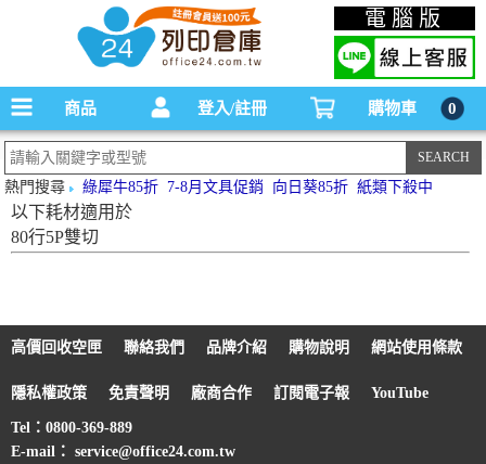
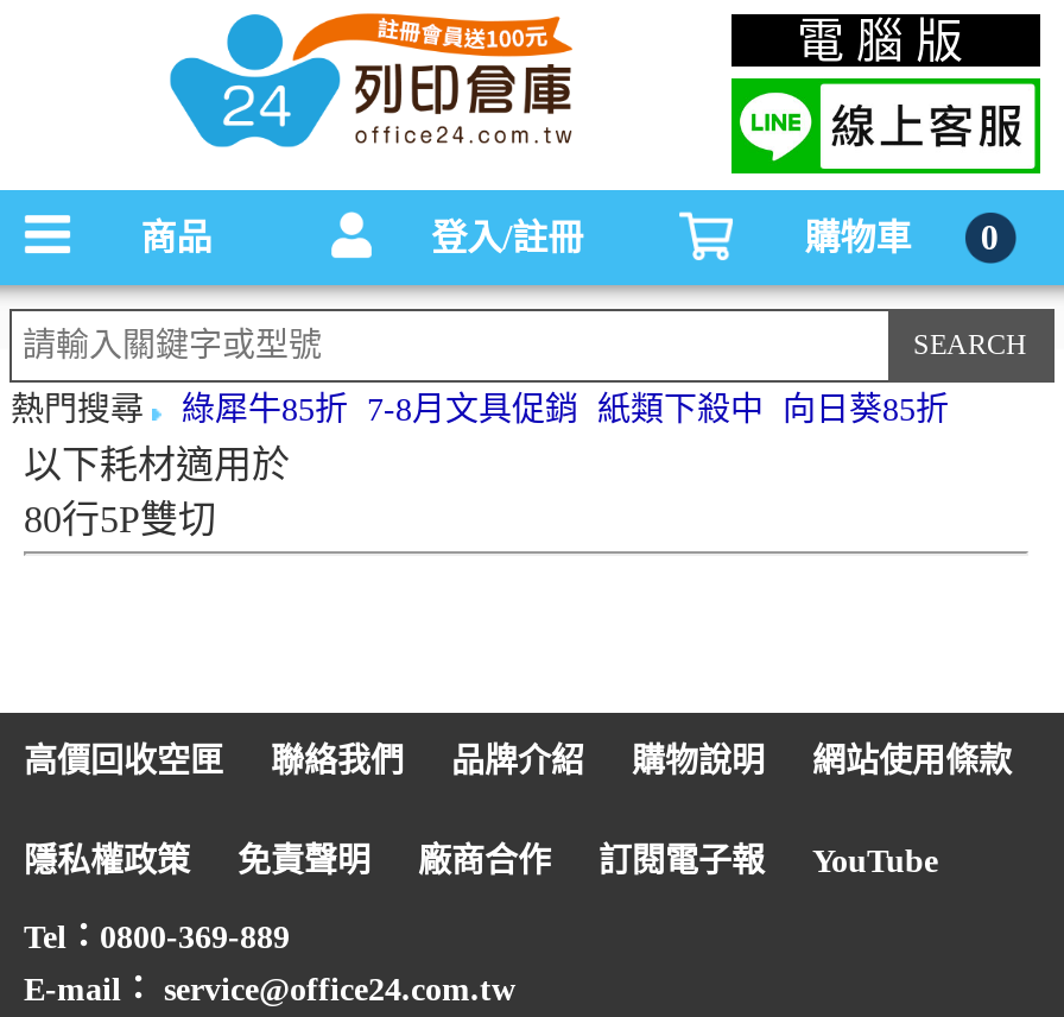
[83,179,433,195] 綠犀牛85折 7-8月文具促銷 向日葵85折 紙類下殺中 -> [182,392,949,428] 綠犀牛85折 7-8月文具促銷 紙類下殺中 向日葵85折

